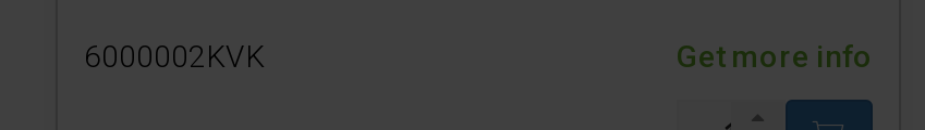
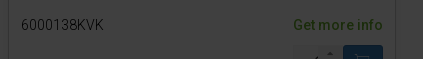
[84,39,265,74] 6000002KVK -> [21,17,104,33] 6000138KVK

